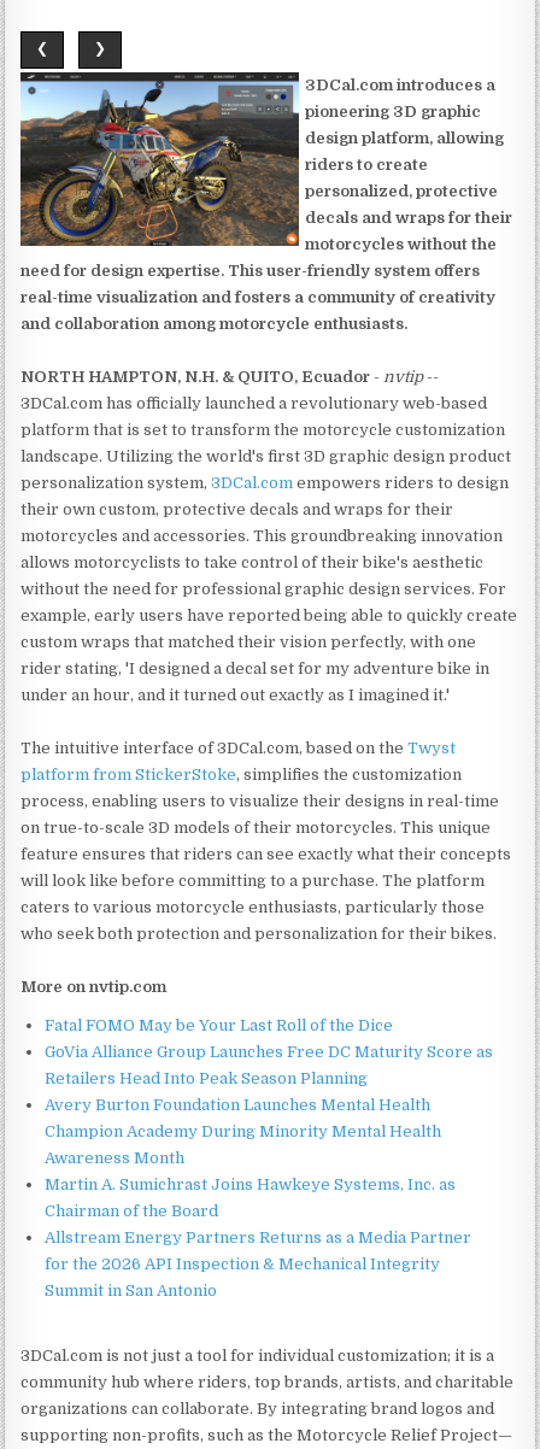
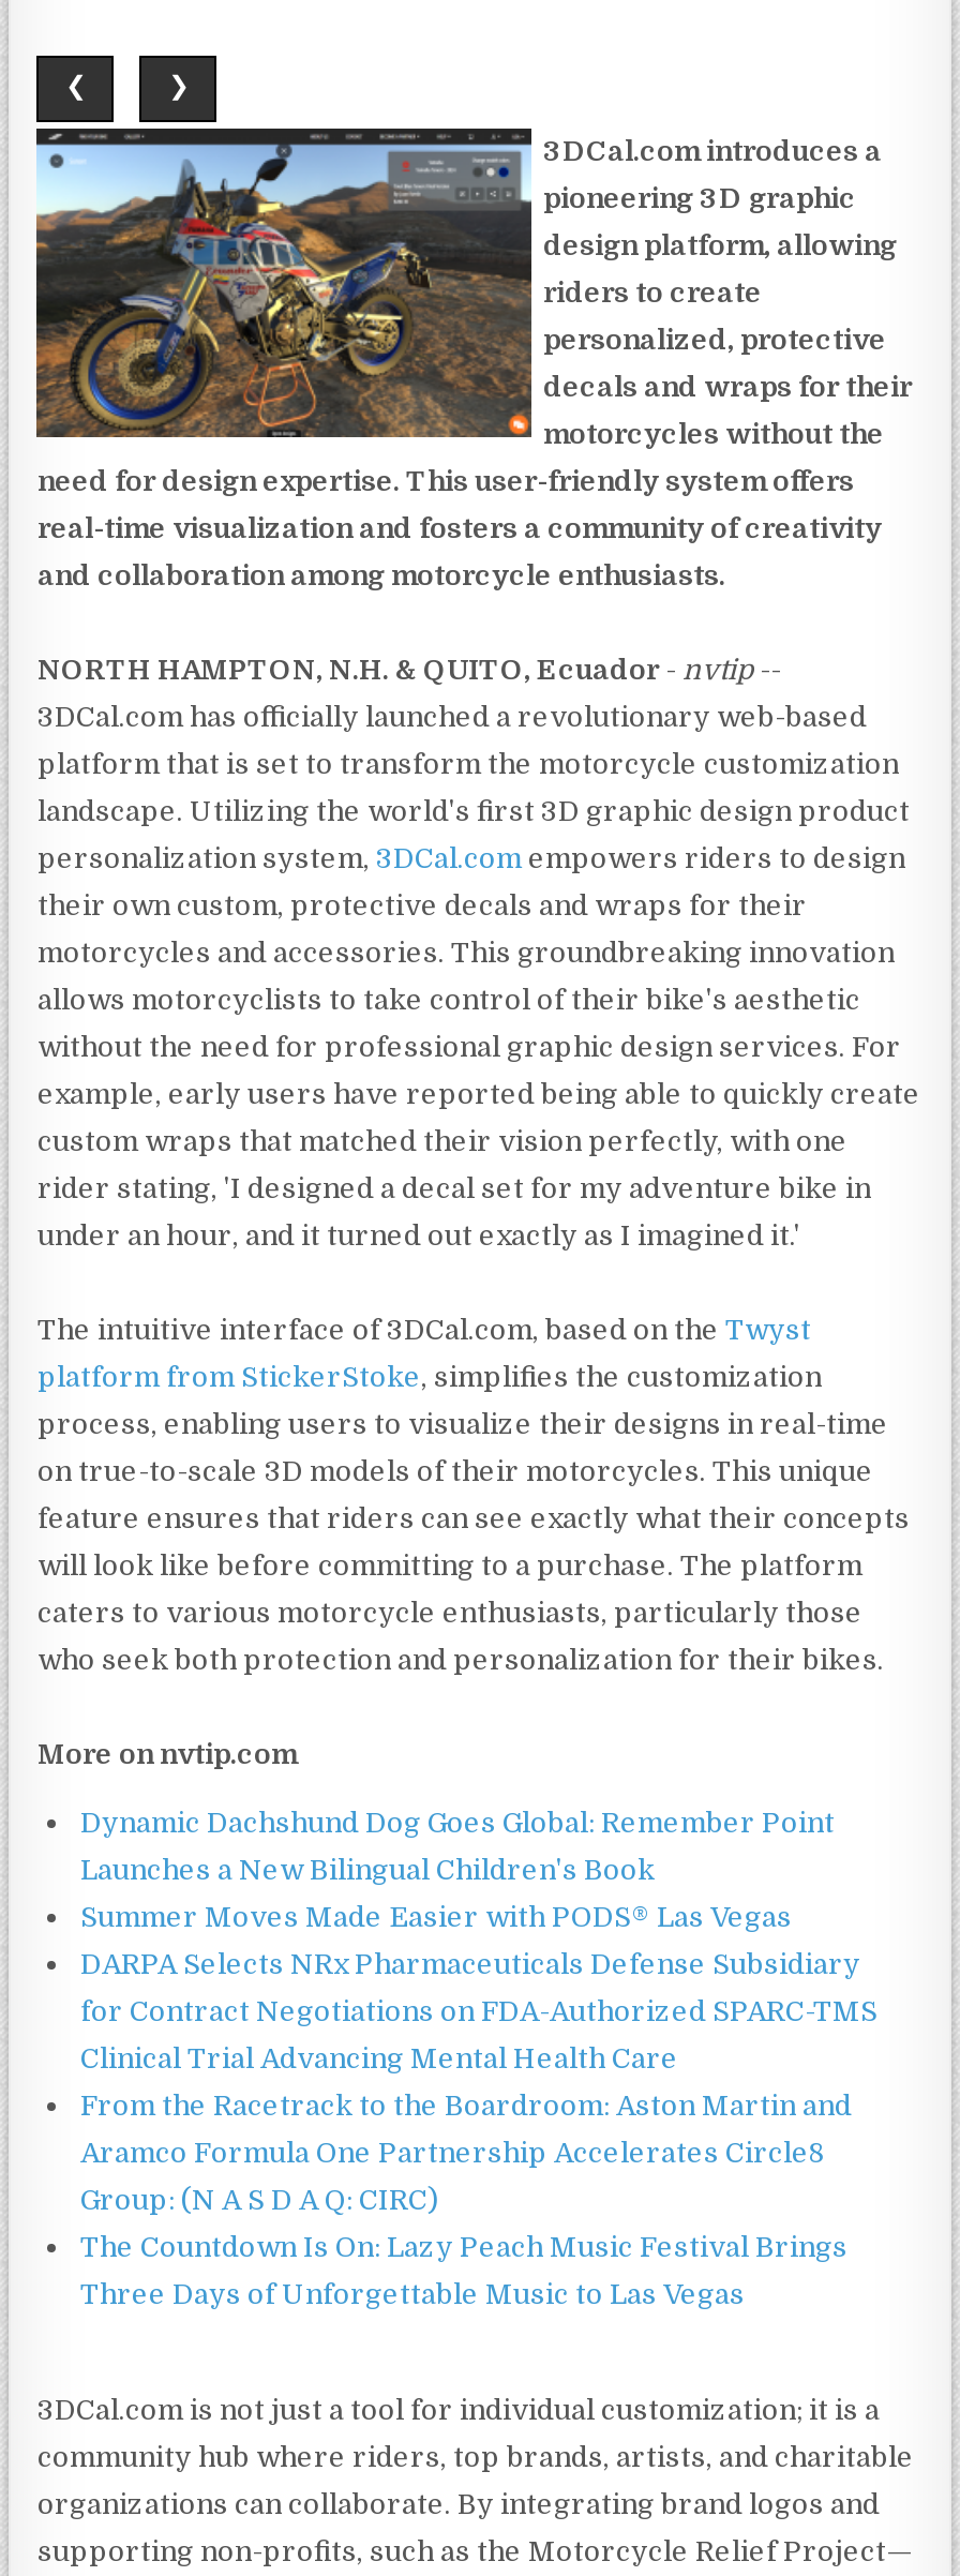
[45,1016,394,1034] Fatal FOMO May be Your Last Roll of the Dice -> [80,1806,835,1838] Dynamic Dachshund Dog Goes Global: Remember Point
[45,1043,494,1061] GoVia Alliance Group Launches Free DC Maturity Score as -> [80,1853,655,1885] Launches a New Bilingual Children's Book
[45,1069,368,1087] Retailers Head Into Peak Season Planning -> [80,1900,792,1933] Summer Moves Made Easier with PODS® Las Vegas
[45,1096,431,1114] Avery Burton Foundation Launches Mental Health -> [80,1948,860,1980] DARPA Selects NRx Pharmaceuticals Defense Subsidiary
[45,1122,442,1140] Champion Academy During Minority Mental Health -> [80,1995,877,2027] for Contract Negotiations on FDA-Authorized SPARC-TMS
[45,1149,185,1167] Awareness Month -> [80,2042,678,2074] Clinical Trial Advancing Mental Health Care
[45,1175,456,1193] Martin A. Sumichrast Joins Hawkeye Systems, Inc. as -> [80,2089,852,2121] From the Racetrack to the Boardroom: Aston Martin and
[45,1202,219,1220] Chairman of the Board -> [80,2136,826,2168] Aramco Formula One Partnership Accelerates Circle8
[45,1228,472,1246] Allstream Energy Partners Returns as a Media Partner -> [80,2183,438,2216] Group: (N A S D A Q: CIRC)
[45,1255,441,1273] for the 2026 API Inspection & Mechanical Integrity -> [80,2231,847,2263] The Countdown Is On: Lazy Peach Music Festival Brings
[45,1281,218,1299] Summit in San Antonio -> [80,2278,745,2310] Three Days of Unforgettable Music to Las Vegas

